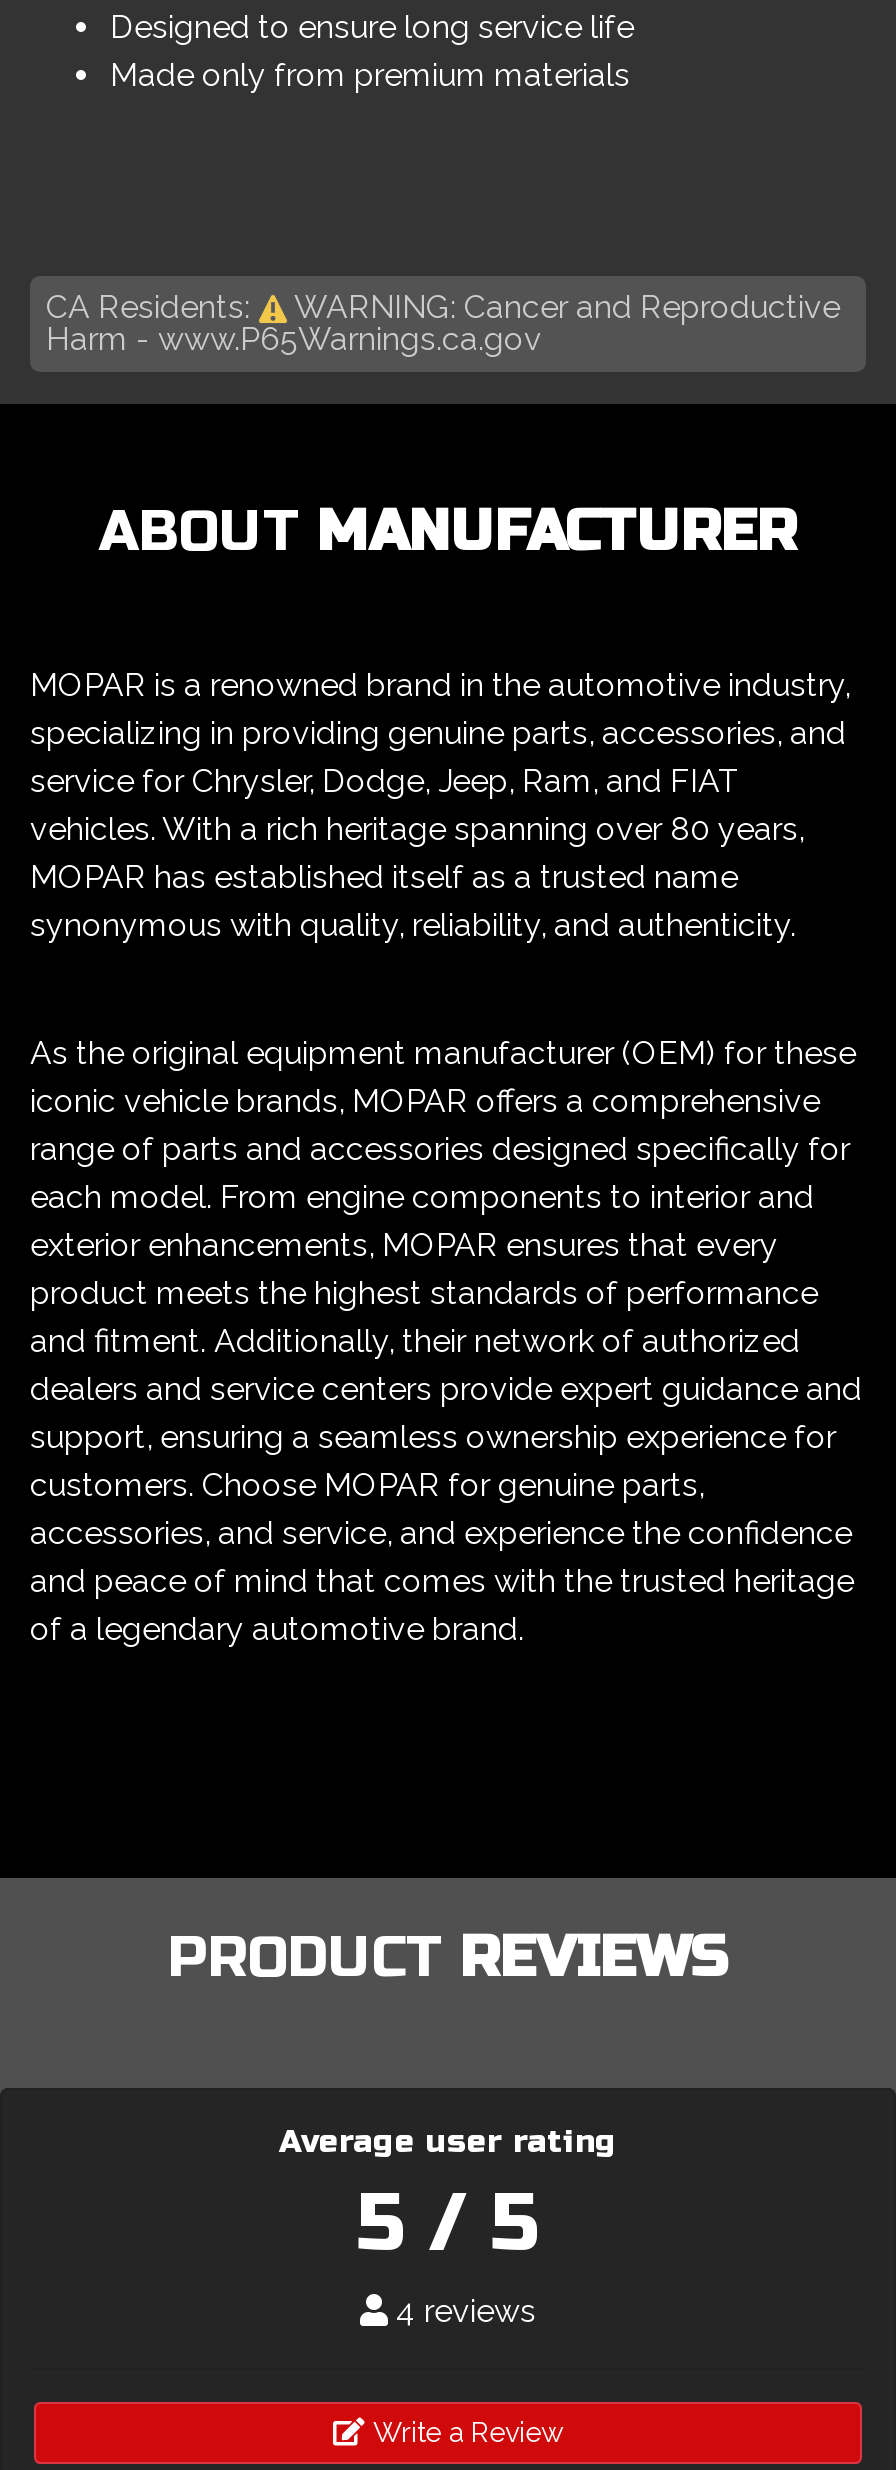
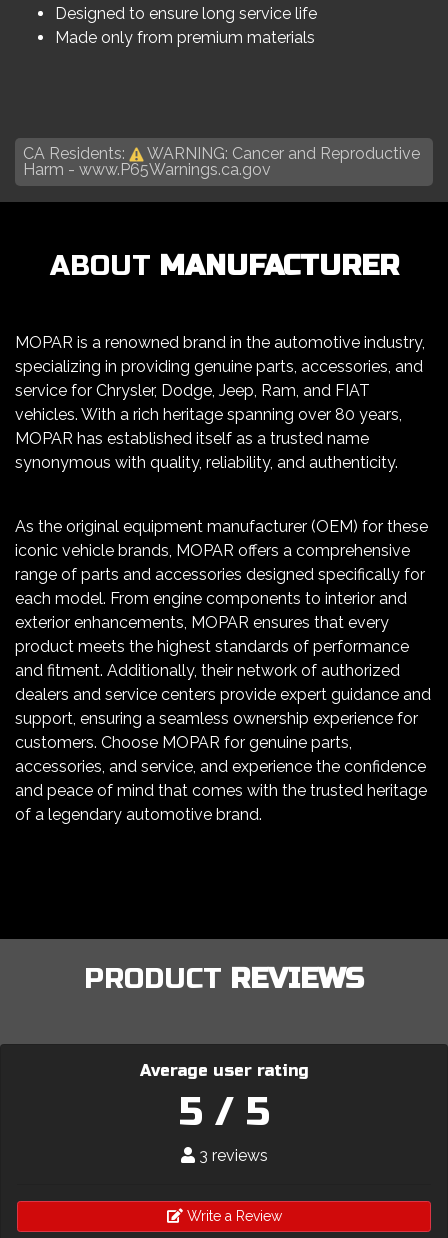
[388,2293,536,2331] 4 reviews -> [194,1146,267,1165] 3 reviews

